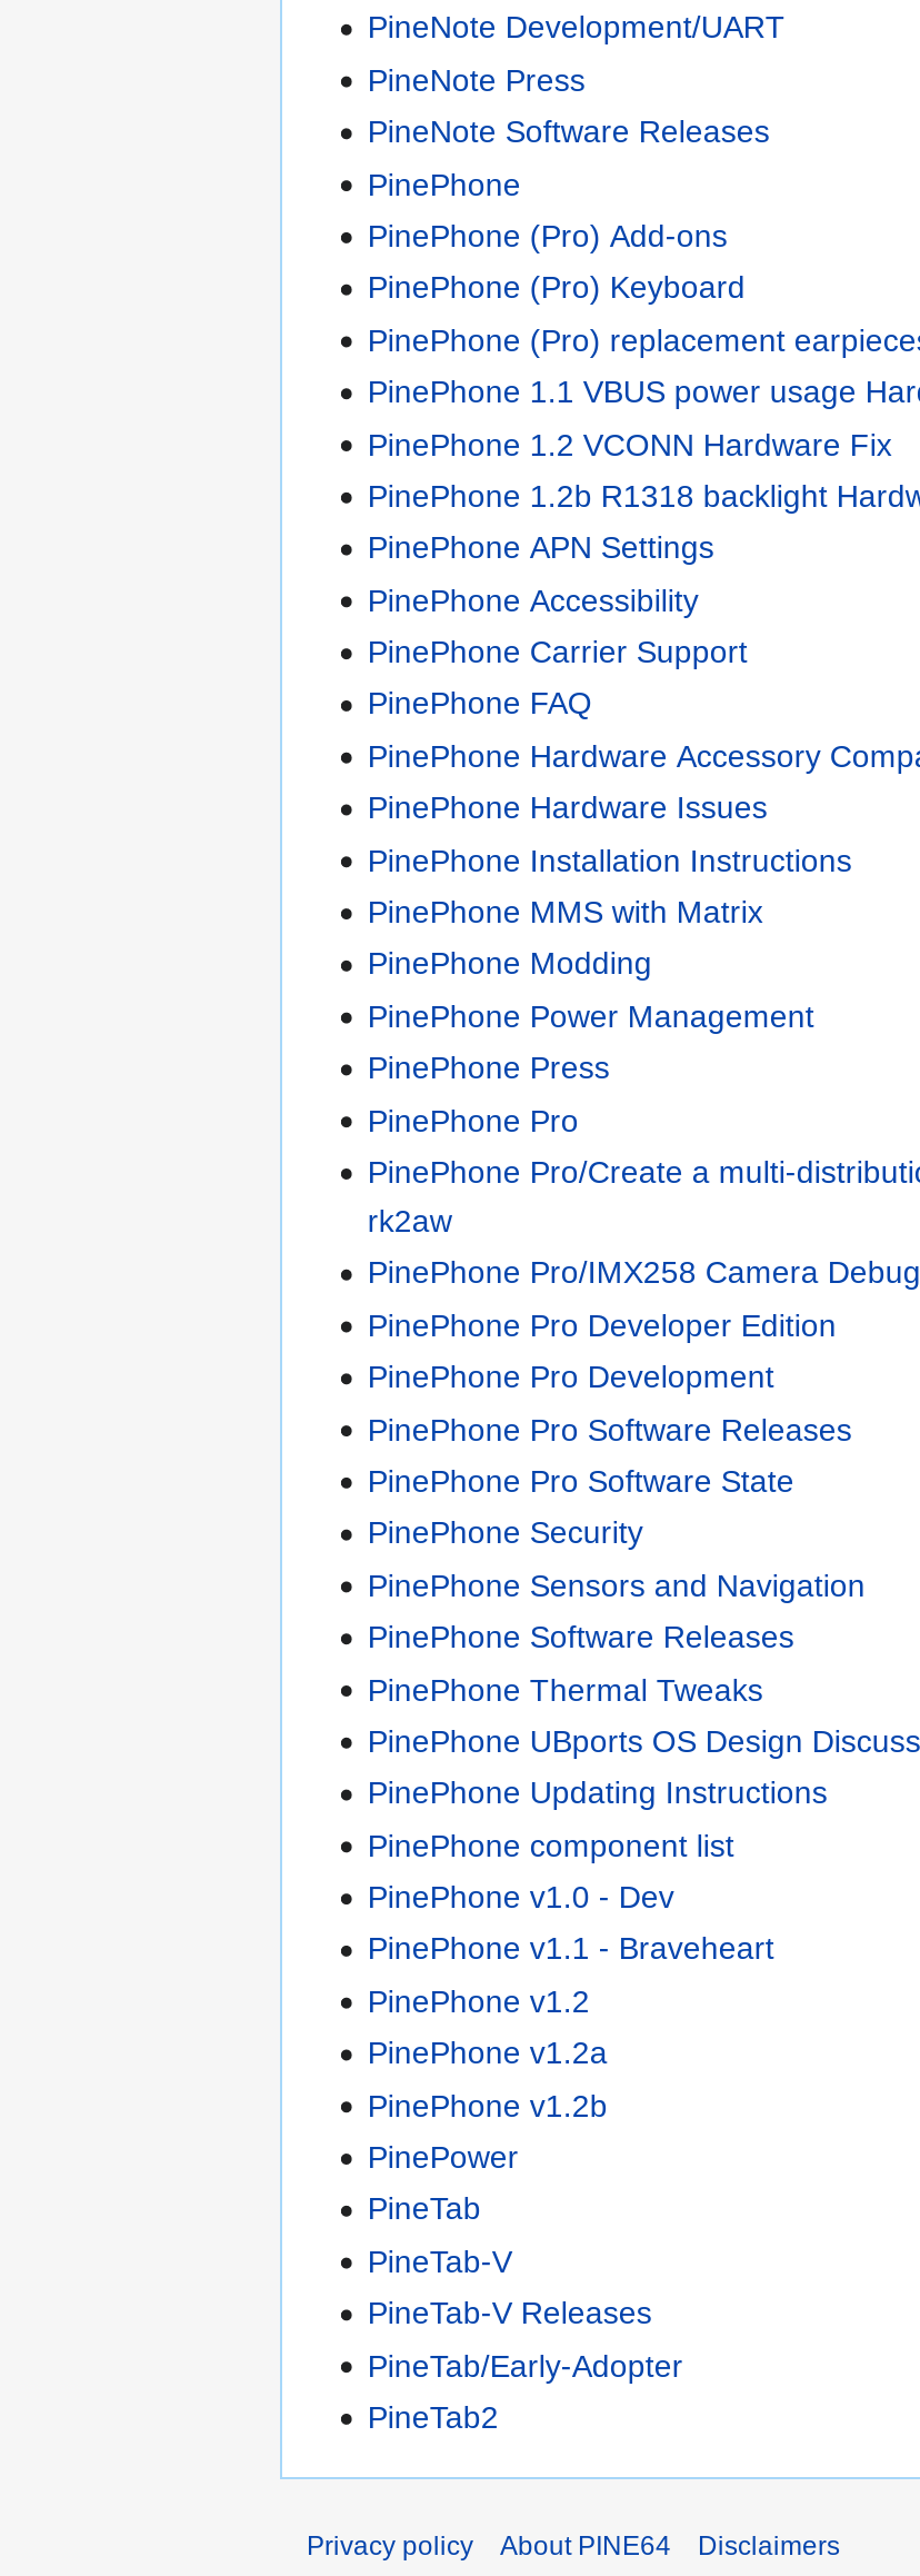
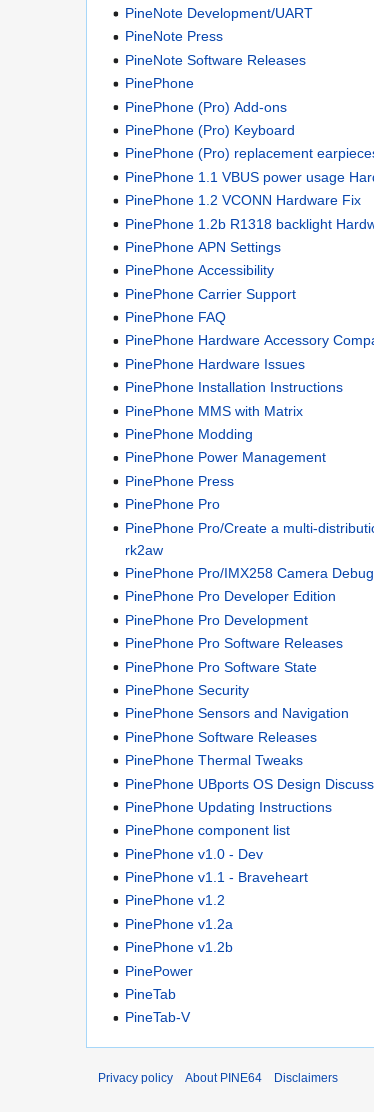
[368,2295,683,2435] PineTab-V Releases | PineTab/Early-Adopter | PineTab2 -> none

